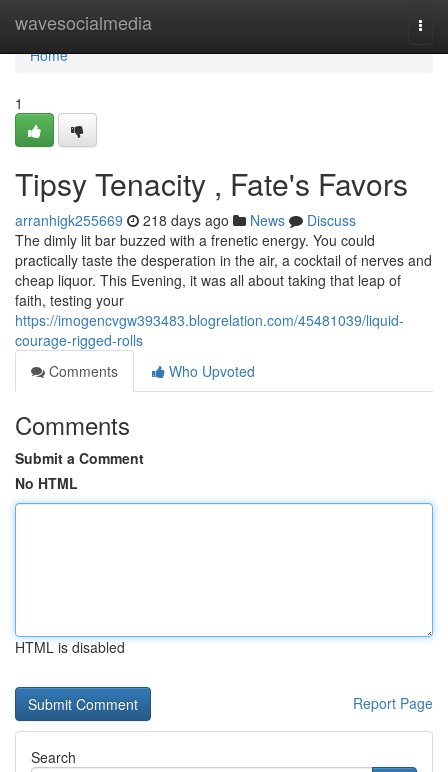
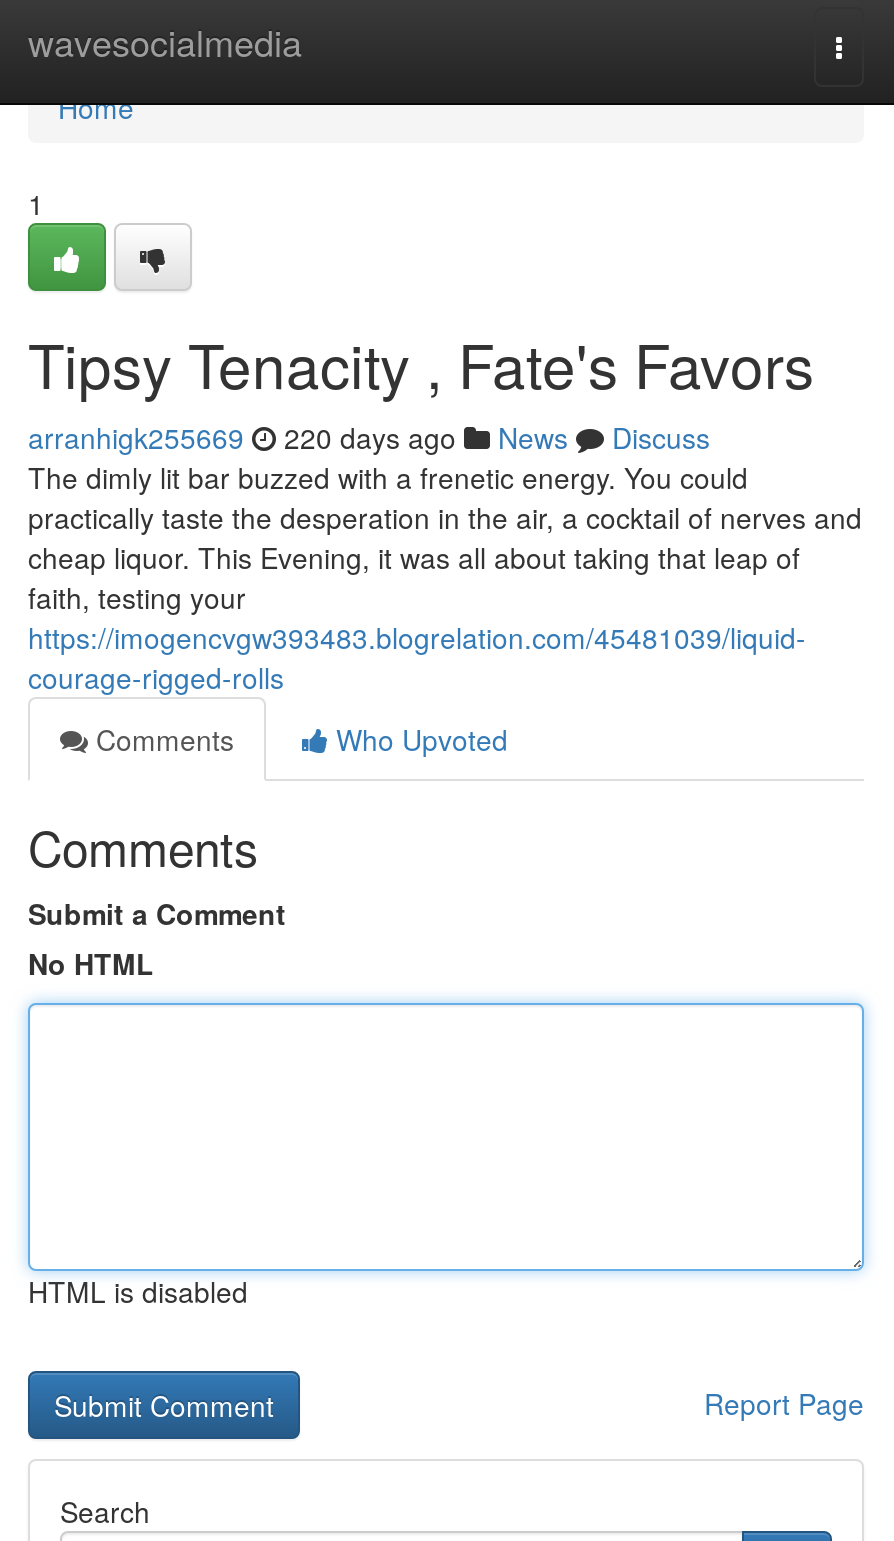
[15,210,356,230] arranhigk255669 218 days ago News Discuss -> [28,417,710,457] arranhigk255669 220 days ago News Discuss

